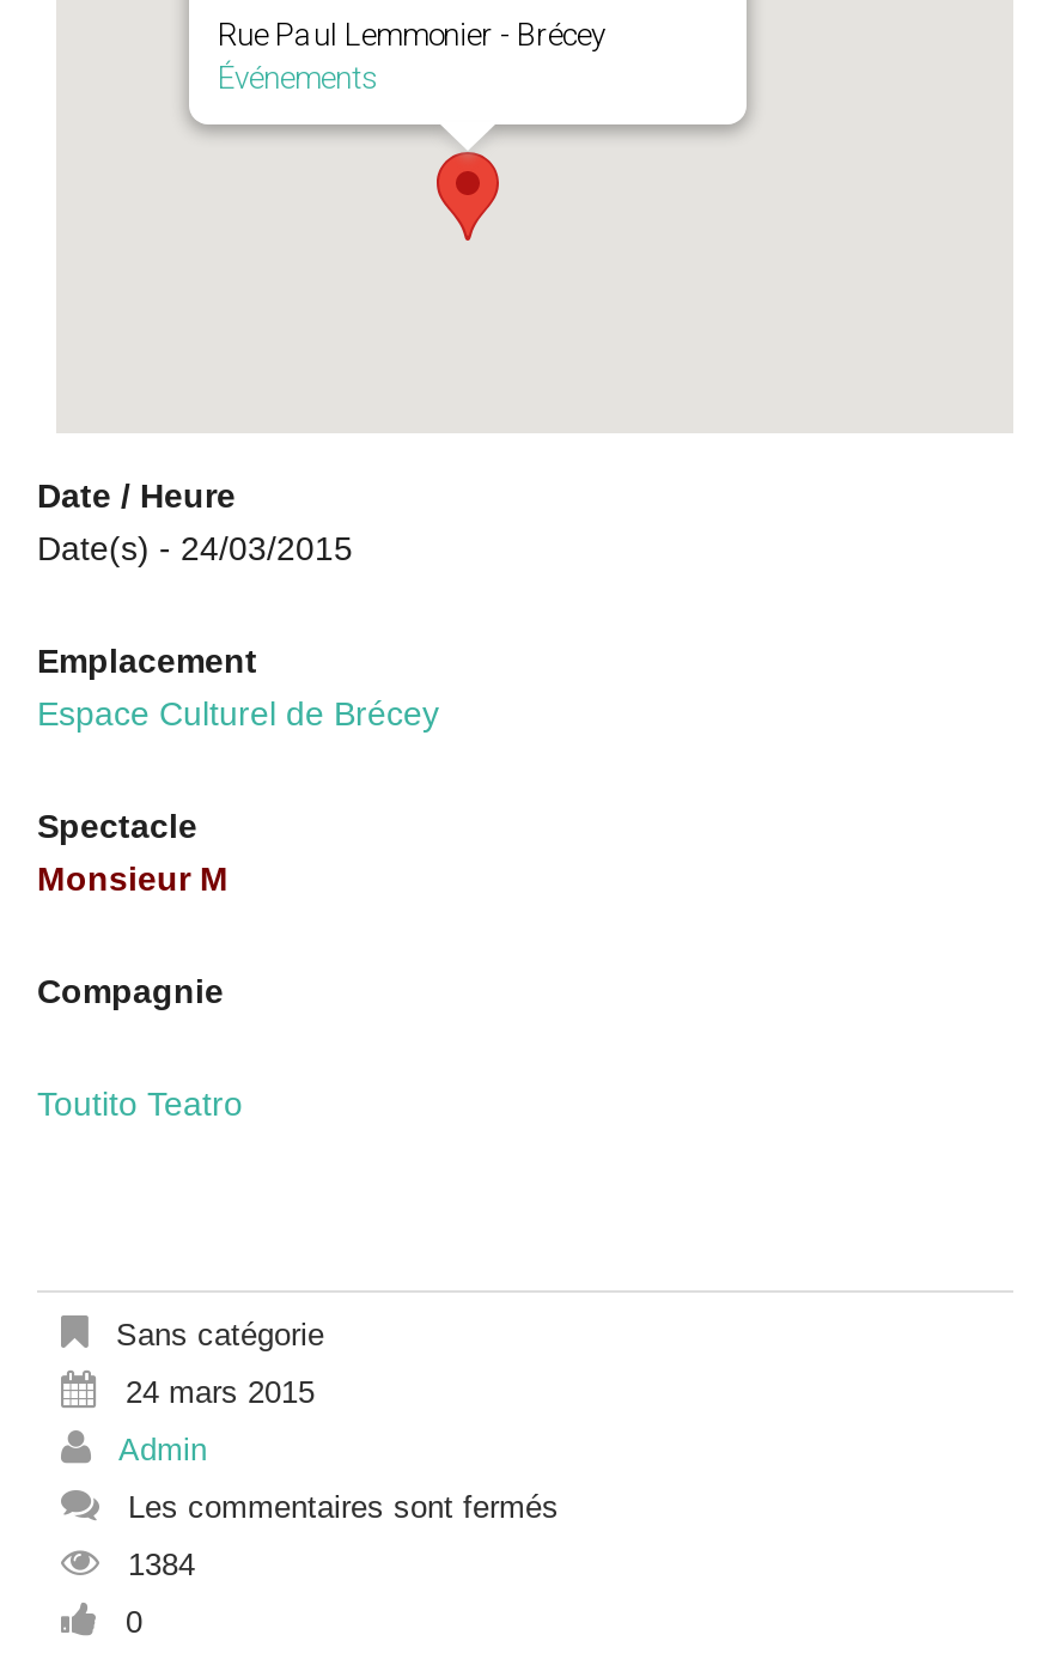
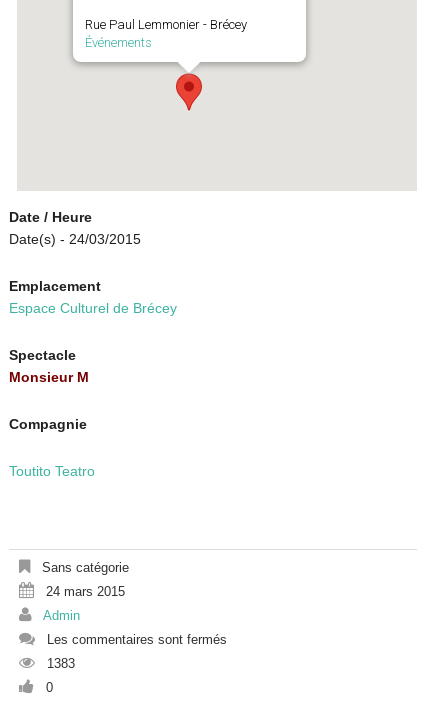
[118,1547,195,1583] 1384 -> [43,656,75,671] 1383

